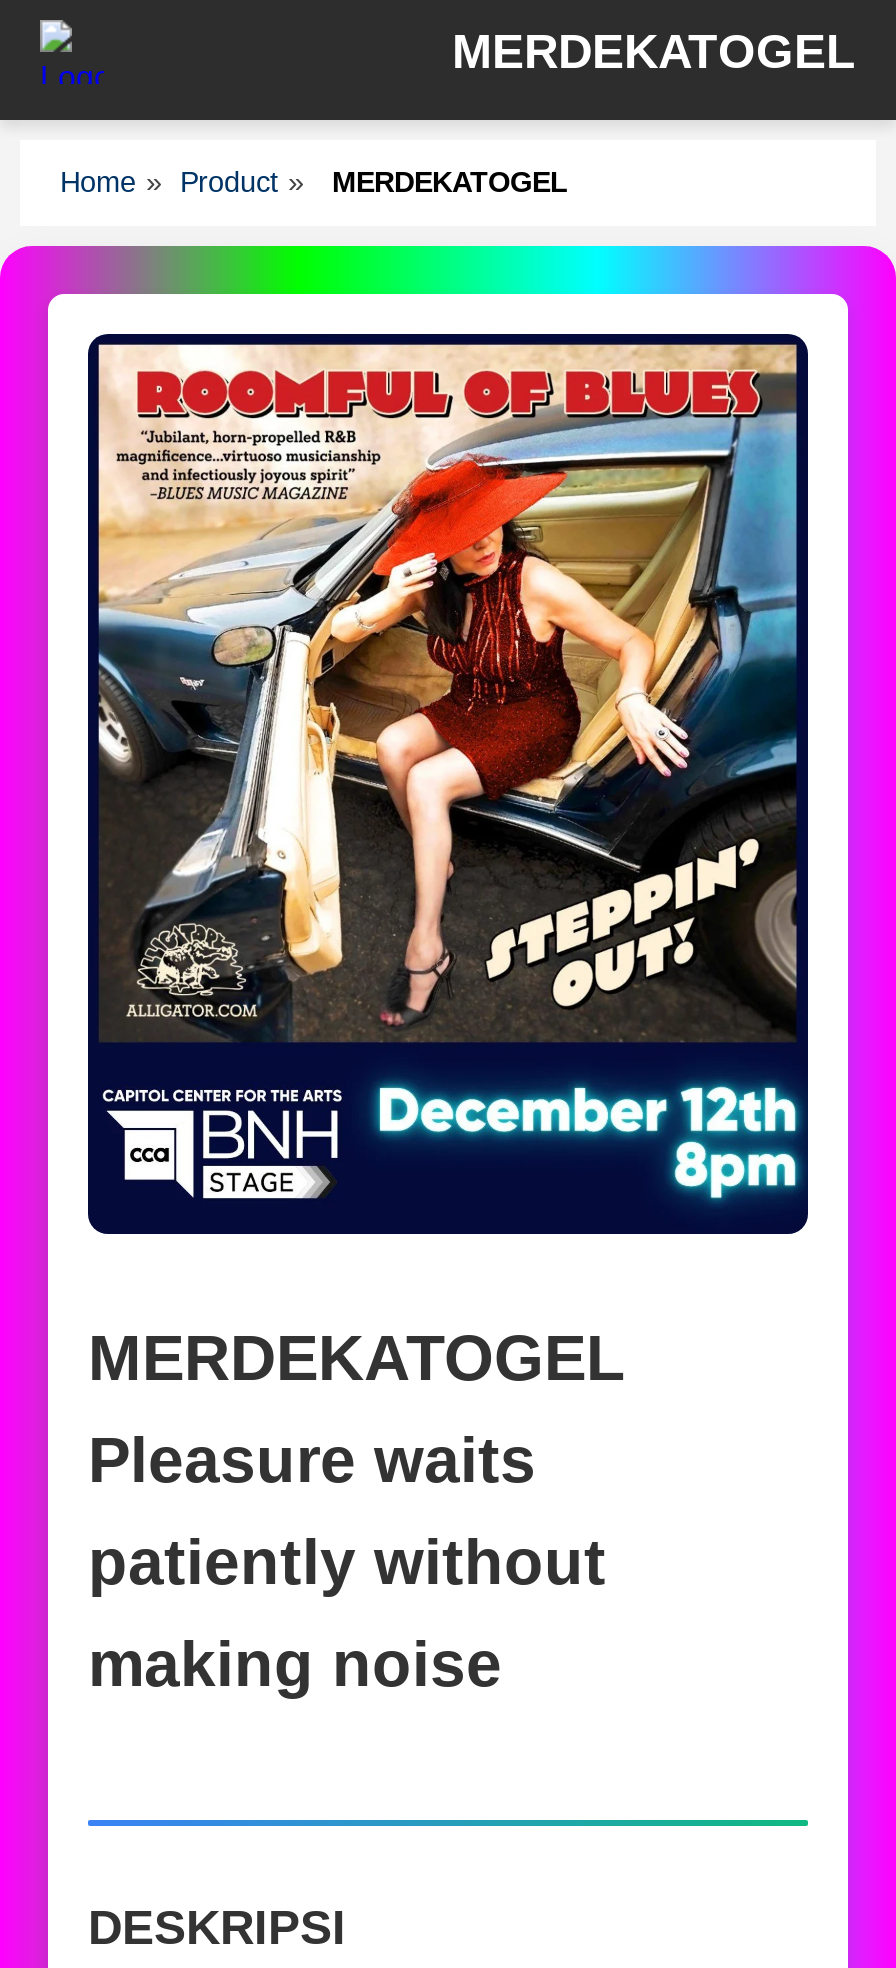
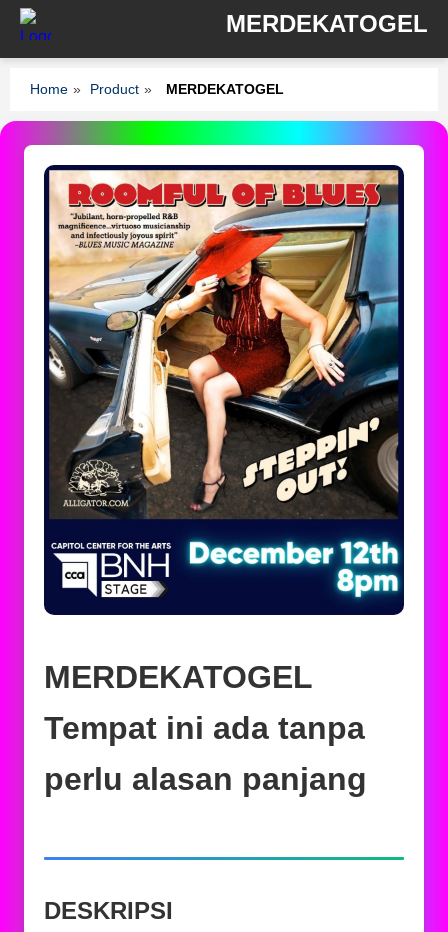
[88,1424,606,1700] Pleasure waits | patiently without | making noise -> [44,710,367,797] Tempat ini ada tanpa | perlu alasan panjang

